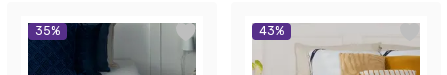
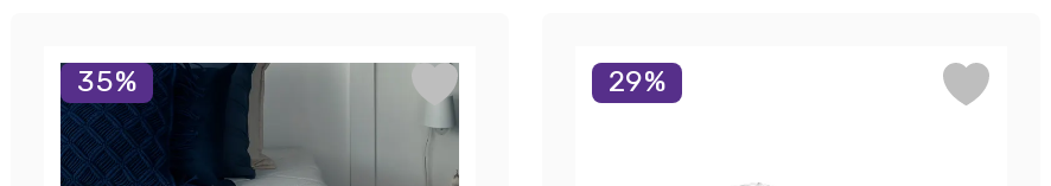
[259,24,284,38] 43% -> [609,65,665,98] 29%

